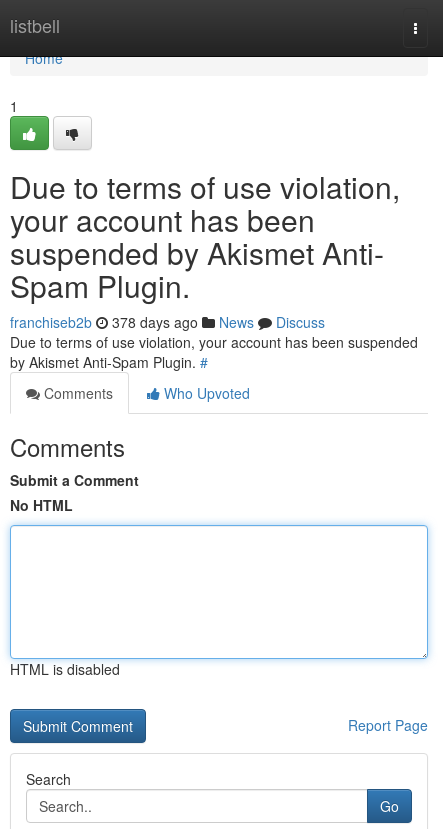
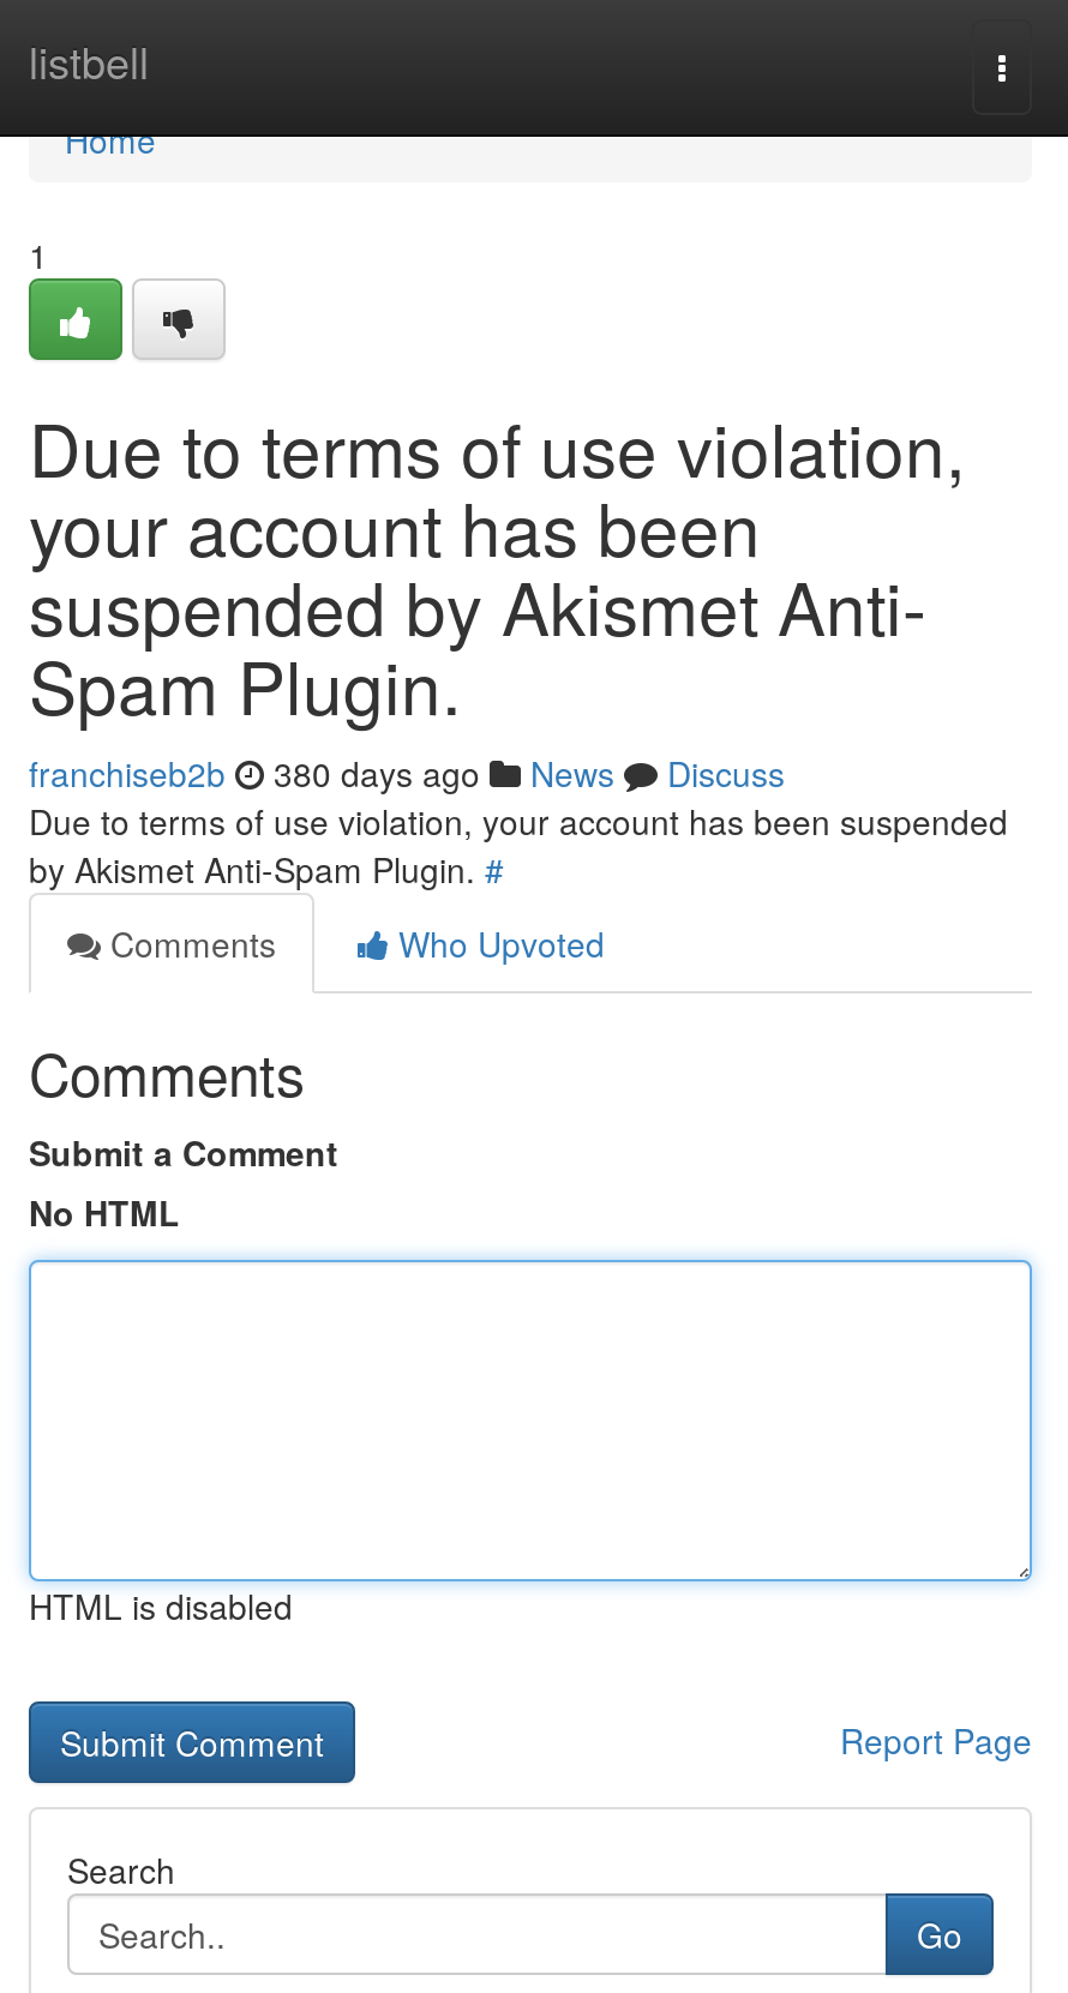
[10,312,325,332] franchiseb2b 378 days ago News Discuss -> [29,749,785,797] franchiseb2b 380 days ago News Discuss

